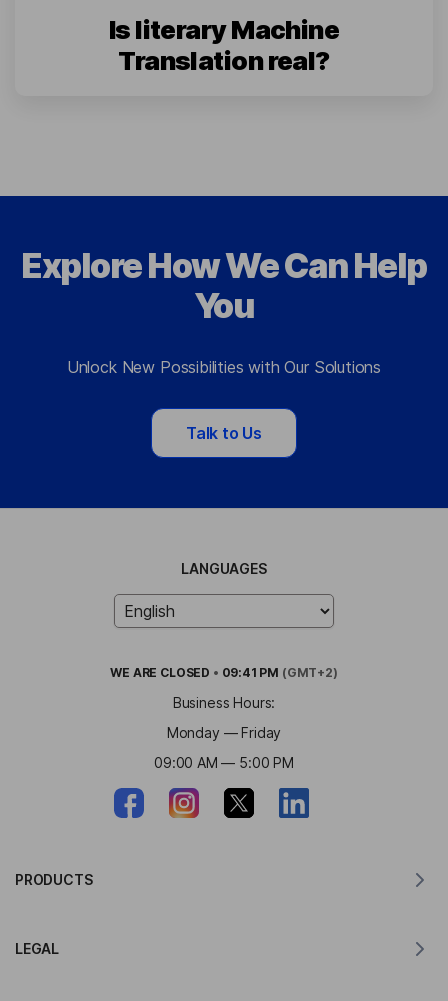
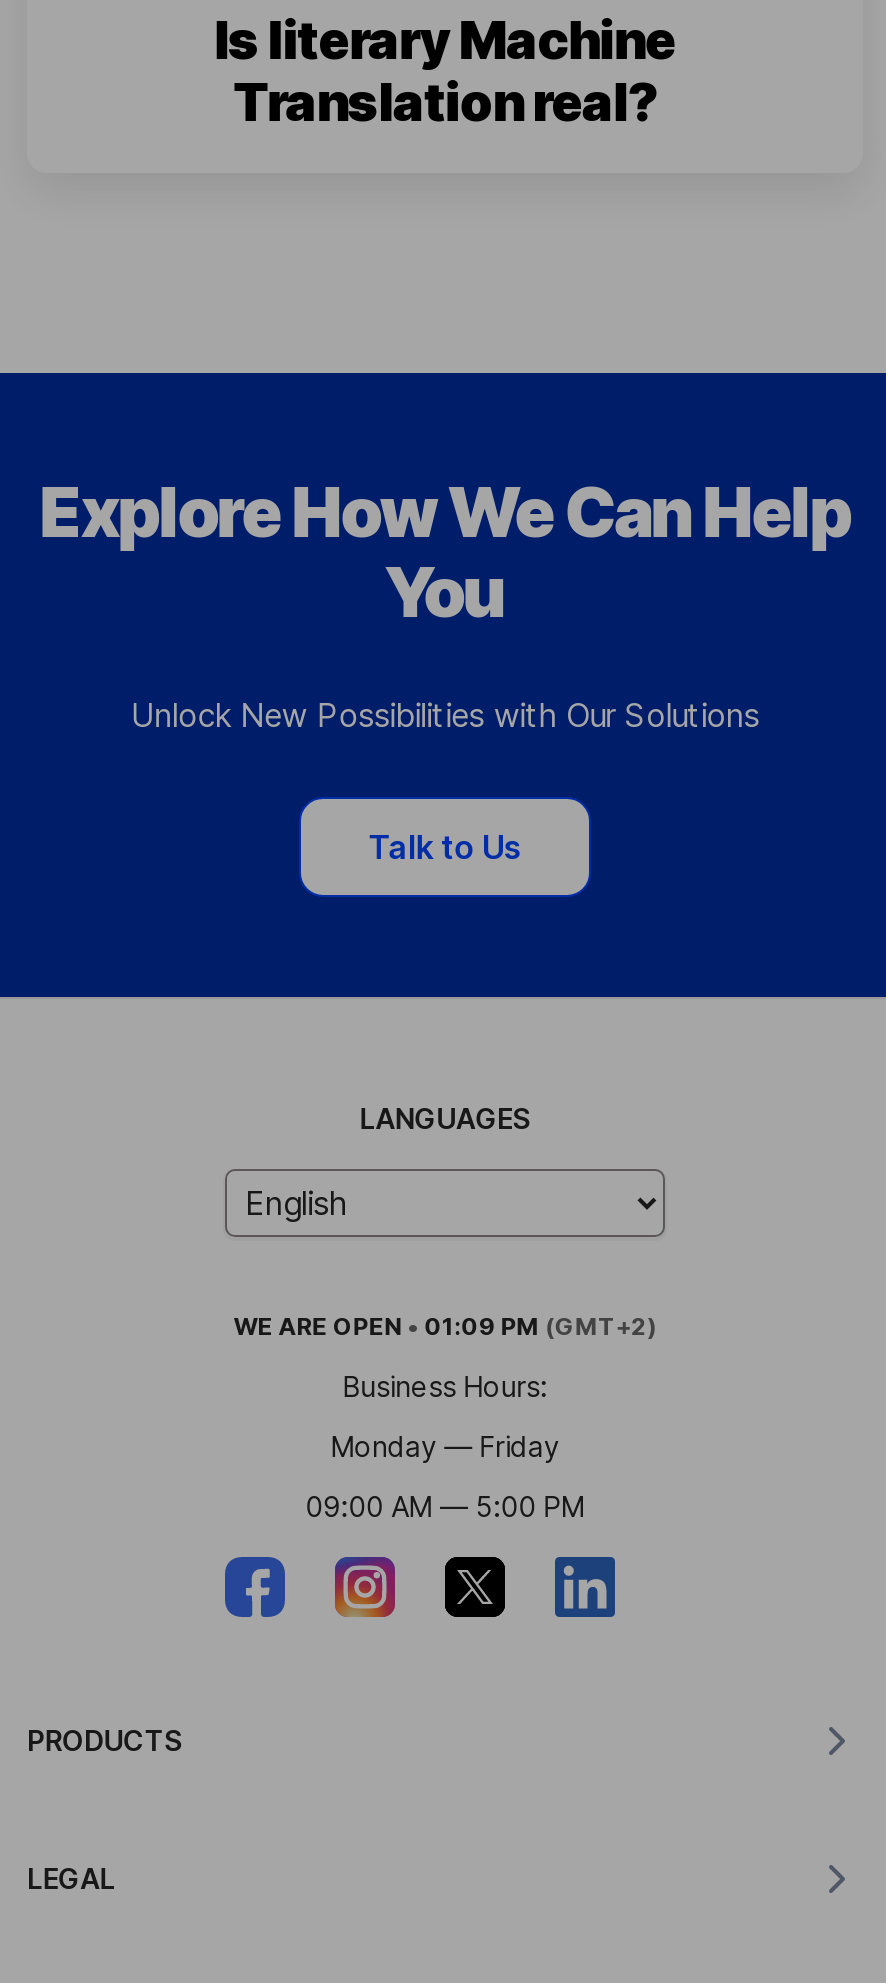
[110,665,338,680] WE ARE CLOSED • 09:41 PM (GMT+2) -> [233,1312,657,1342] WE ARE OPEN • 01:09 PM (GMT+2)

